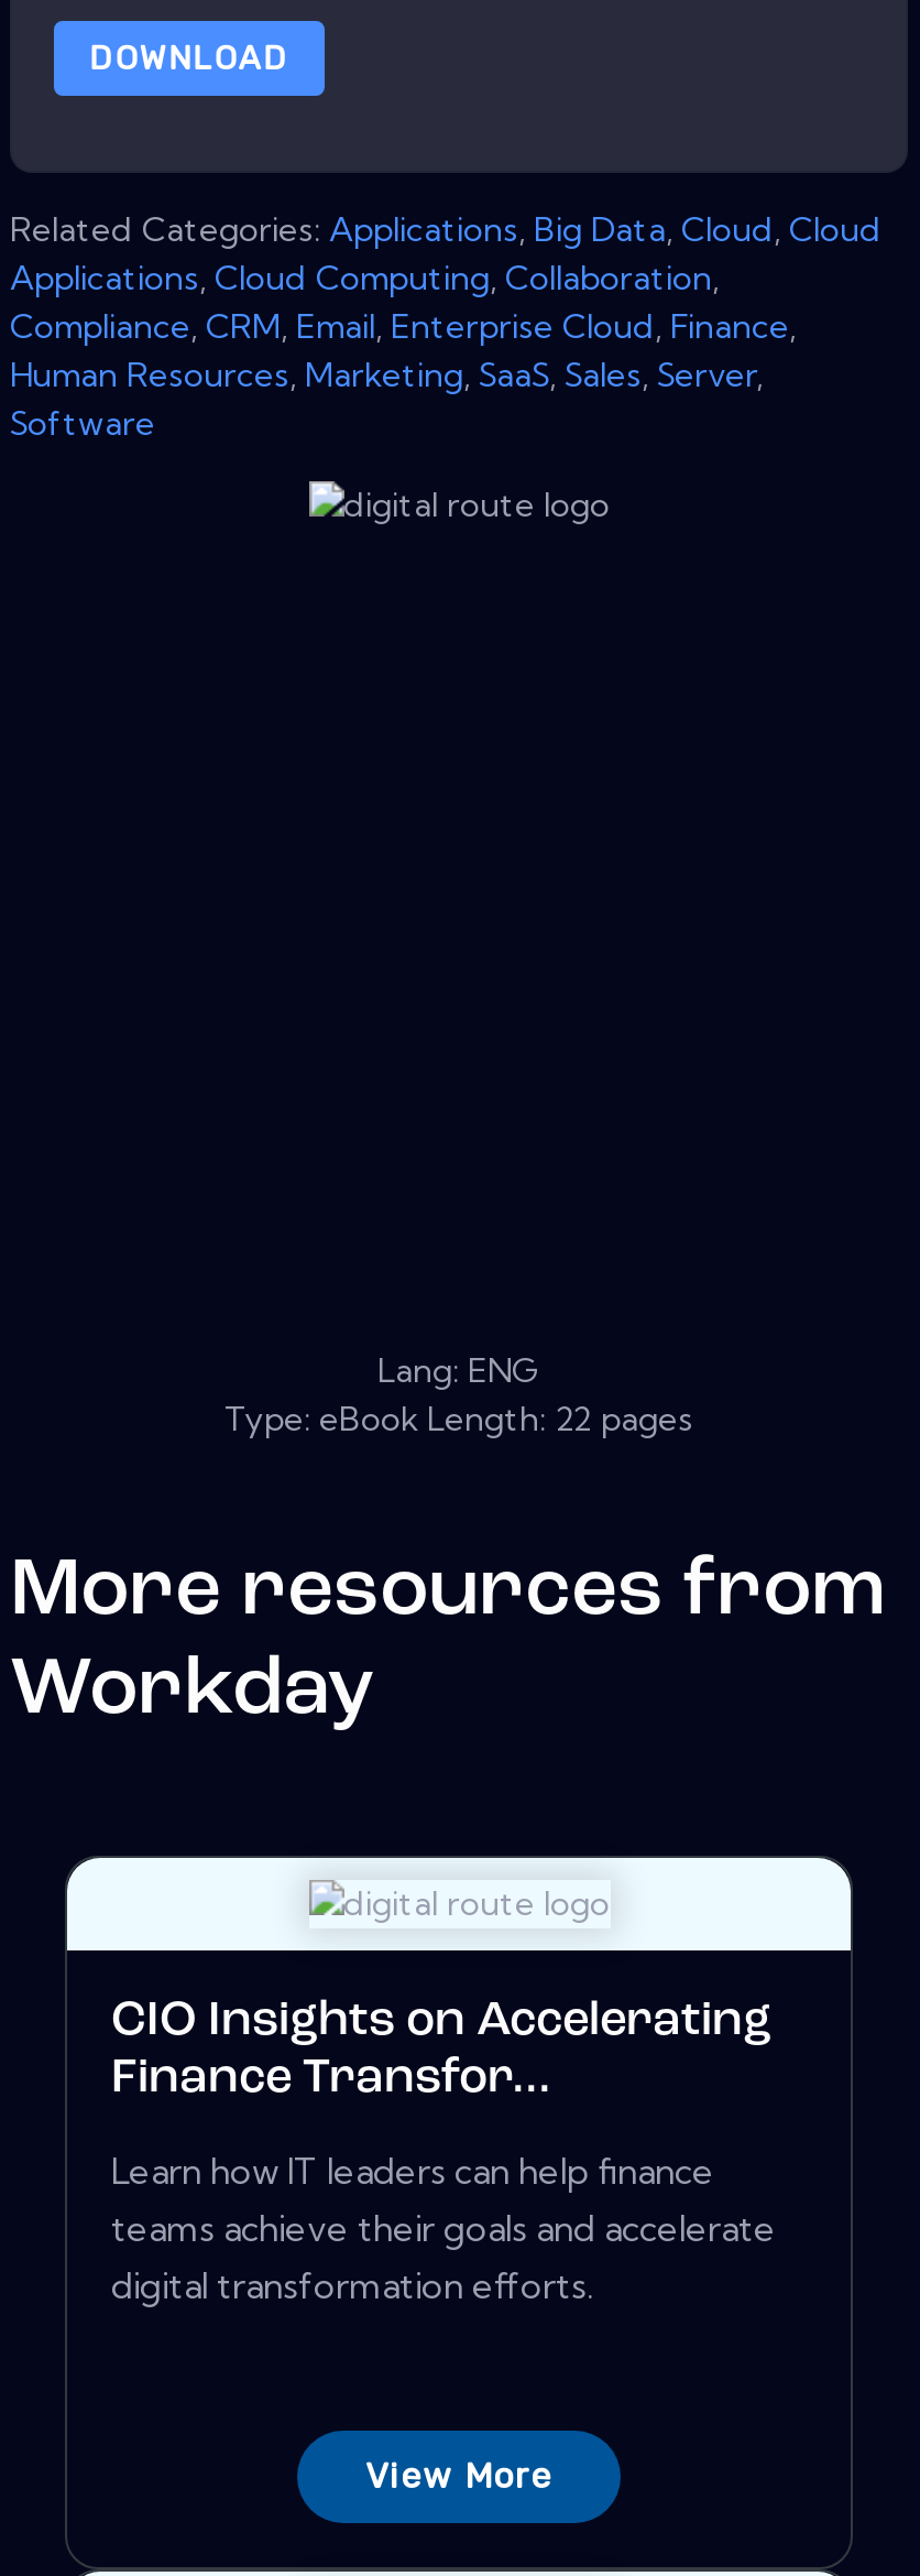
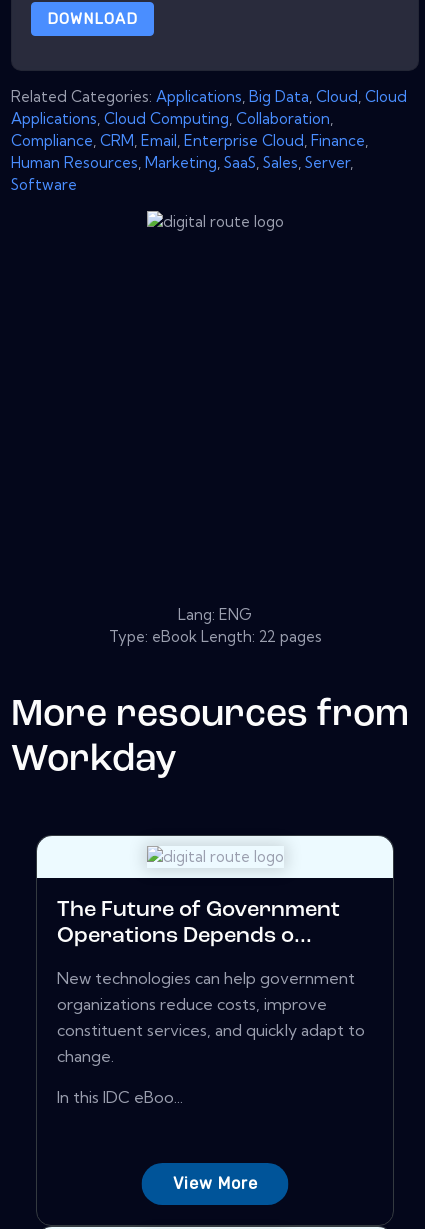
[111,1997,776,2307] CIO Insights on Accelerating | Finance Transfor... | Learn how IT leaders can help finance | teams achieve their goals and accelerate | digital transformation efforts. -> [57,899,365,1107] The Future of Government | Operations Depends o... | New technologies can help government | organizations reduce costs, improve | constituent services, and quickly adapt to | change. | In this IDC eBoo...

